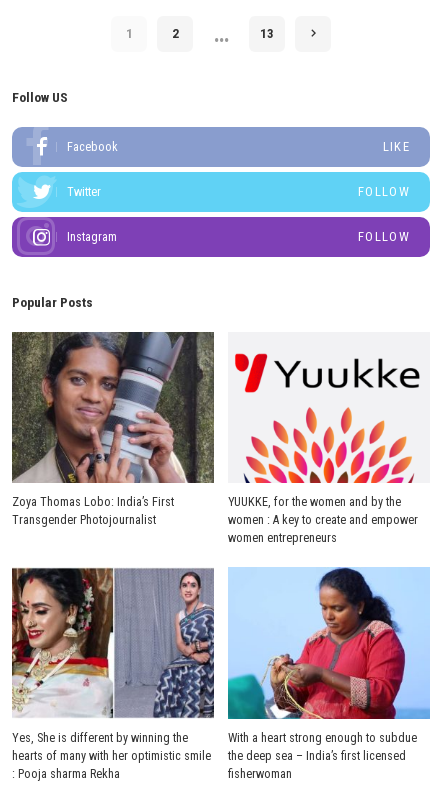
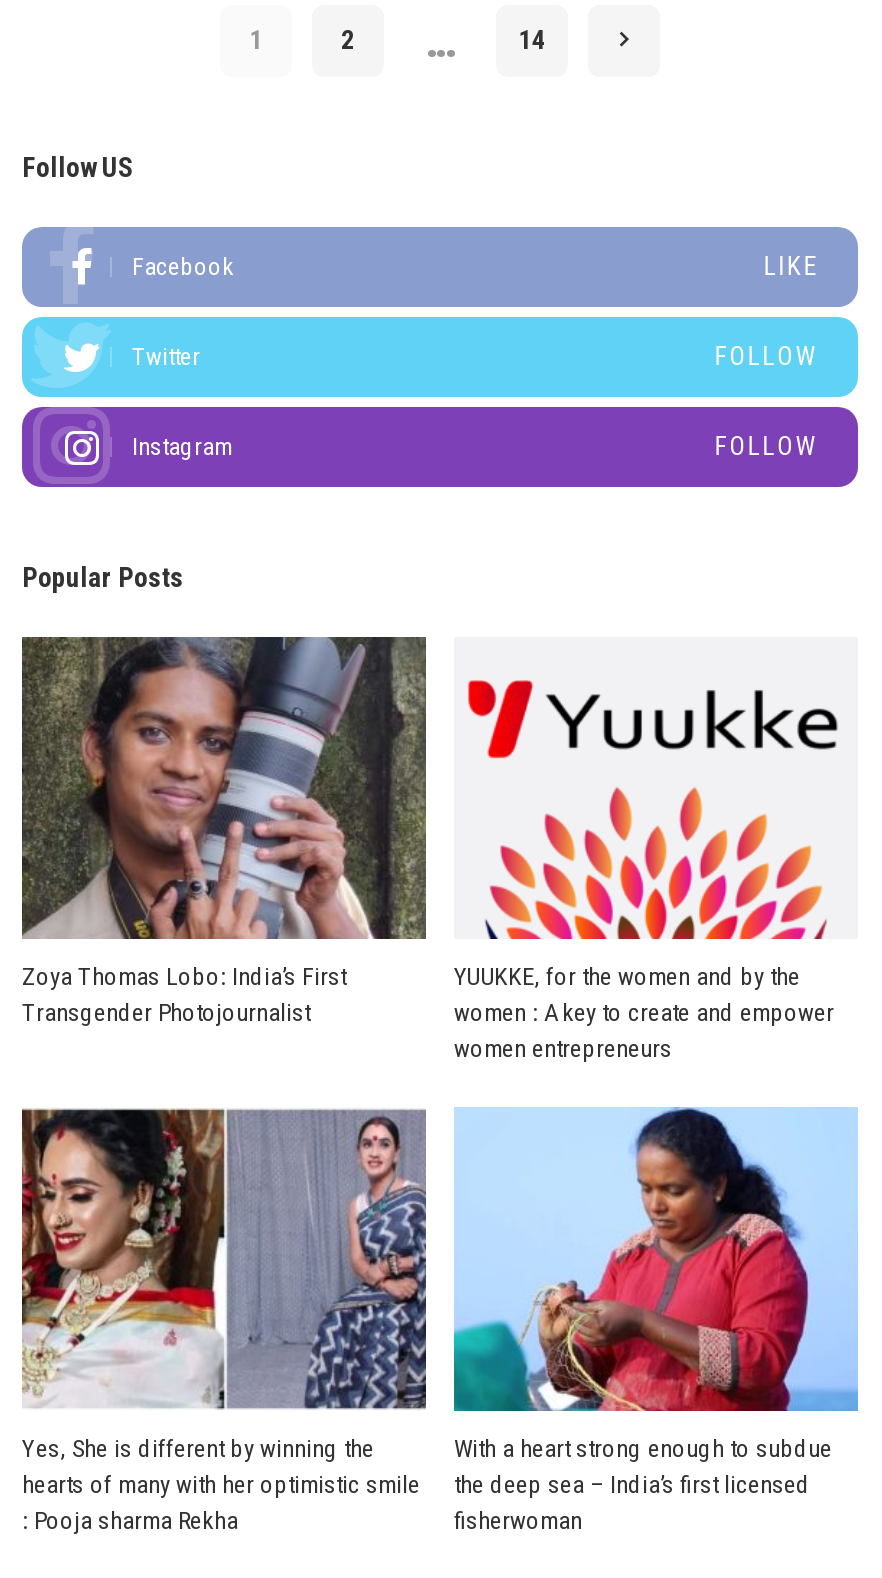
[260,25,274,40] 13 -> [518,24,546,54] 14

